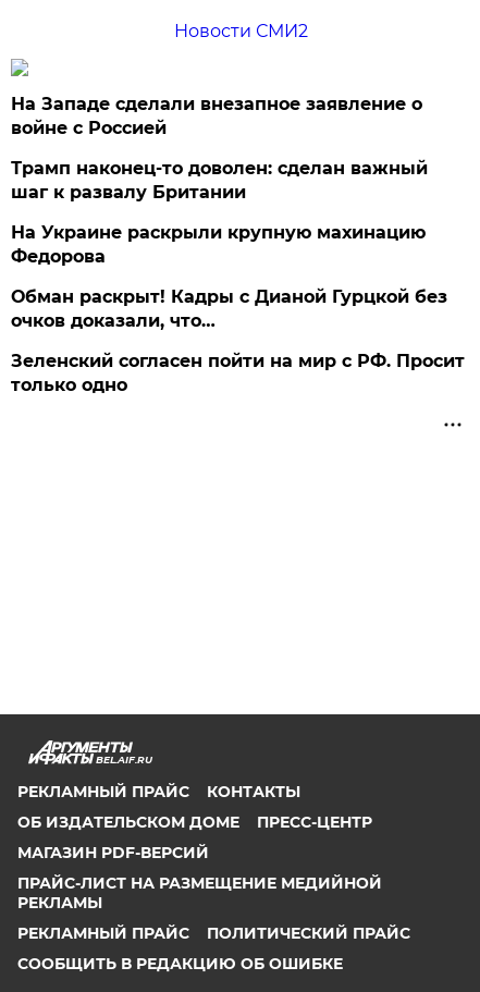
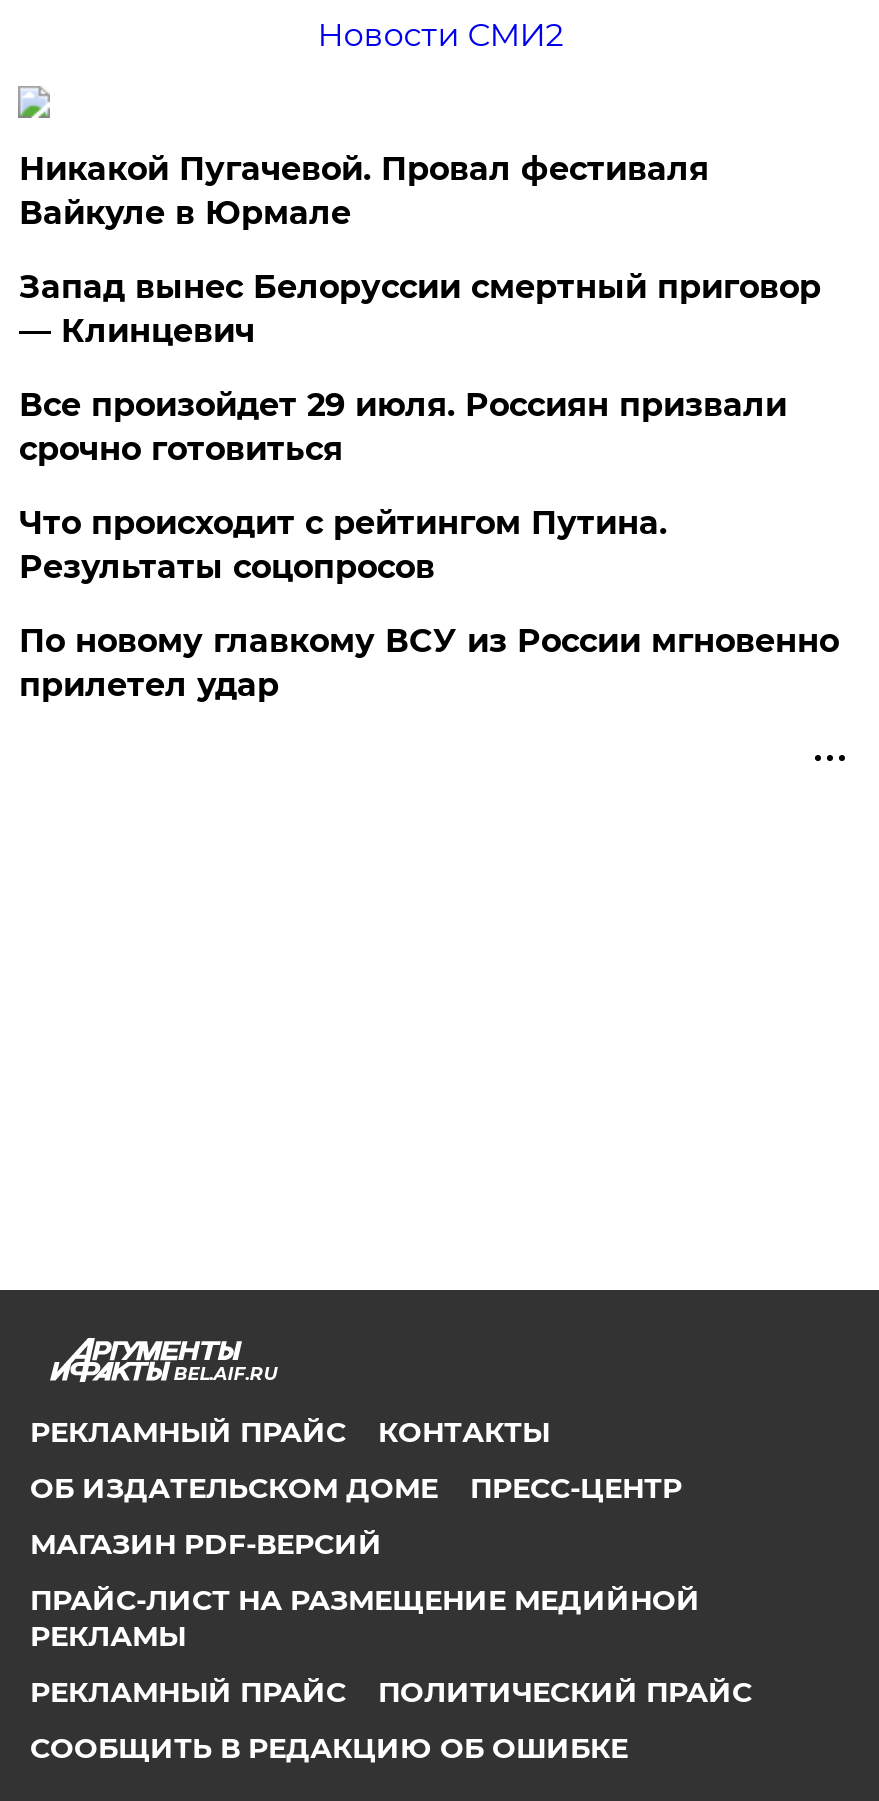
[11,94,423,138] На Западе сделали внезапное заявление о | войне с Россией -> [19,150,709,232] Никакой Пугачевой. Провал фестиваля | Вайкуле в Юрмале
[11,158,428,202] Трамп наконец-то доволен: сделан важный | шаг к развалу Британии -> [19,268,821,350] Запад вынес Белоруссии смертный приговор | — Клинцевич
[11,222,426,267] На Украине раскрыли крупную махинацию | Федорова -> [19,386,787,468] Все произойдет 29 июля. Россиян призвали | срочно готовиться
[11,286,448,331] Обман раскрыт! Кадры с Дианой Гурцкой без | очков доказали, что… -> [19,504,667,586] Что происходит с рейтингом Путина. | Результаты соцопросов
[11,351,465,395] Зеленский согласен пойти на мир с РФ. Просит | только одно -> [19,622,839,704] По новому главкому ВСУ из России мгновенно | прилетел удар

